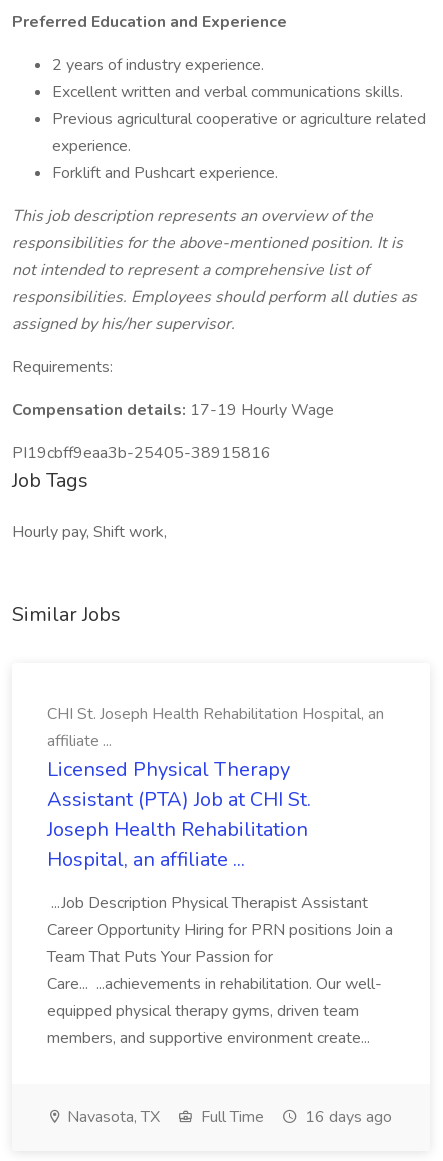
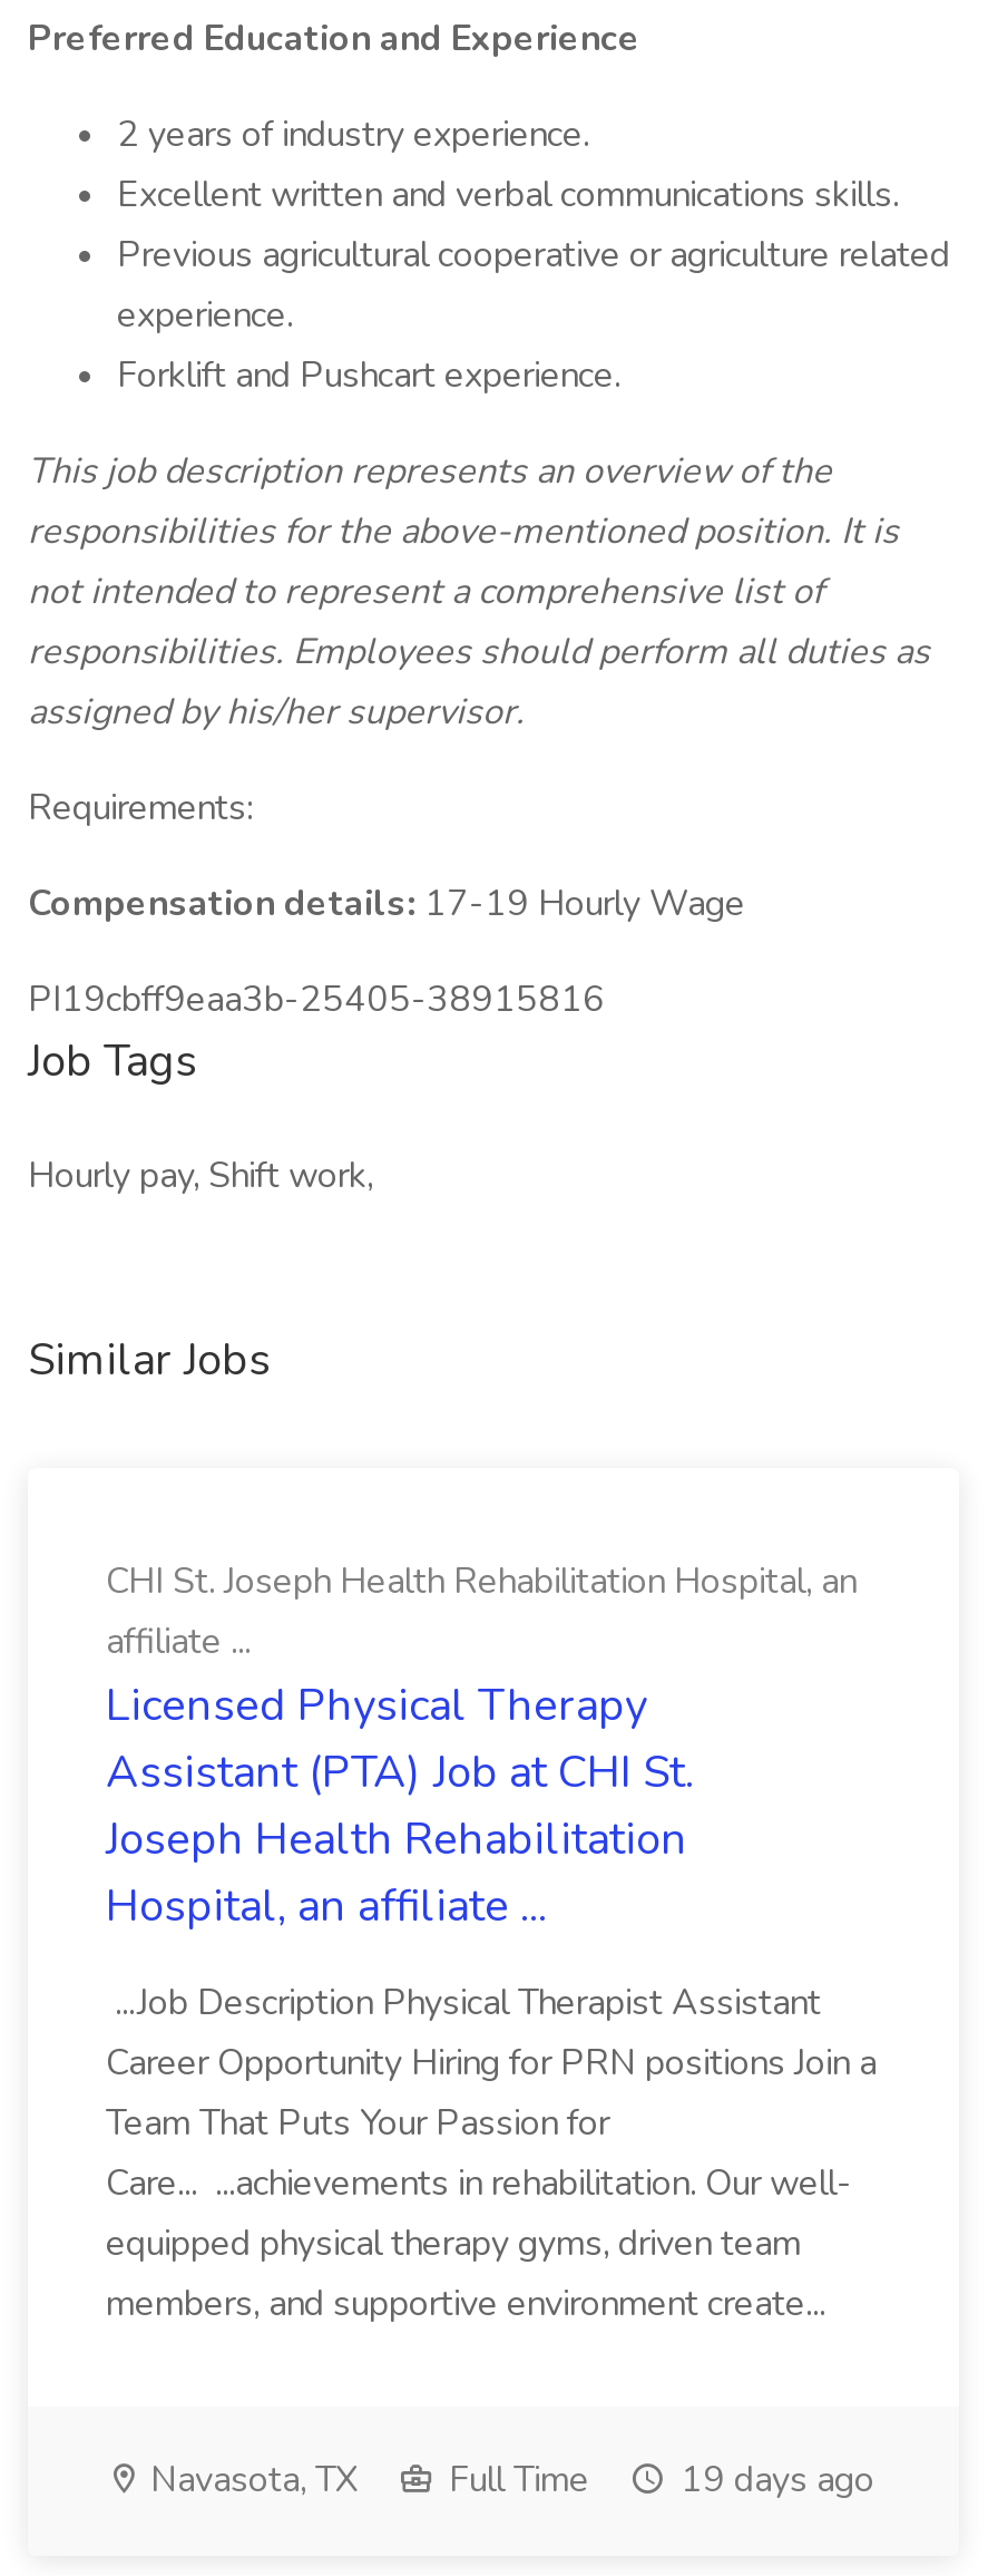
[63,1106,392,1128] Navasota, TX Full Time 16 days ago -> [141,2456,874,2505] Navasota, TX Full Time 19 days ago

